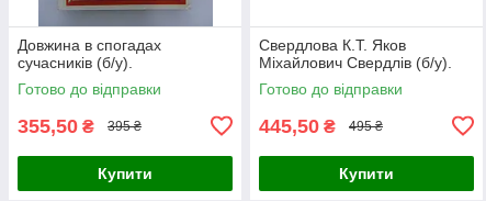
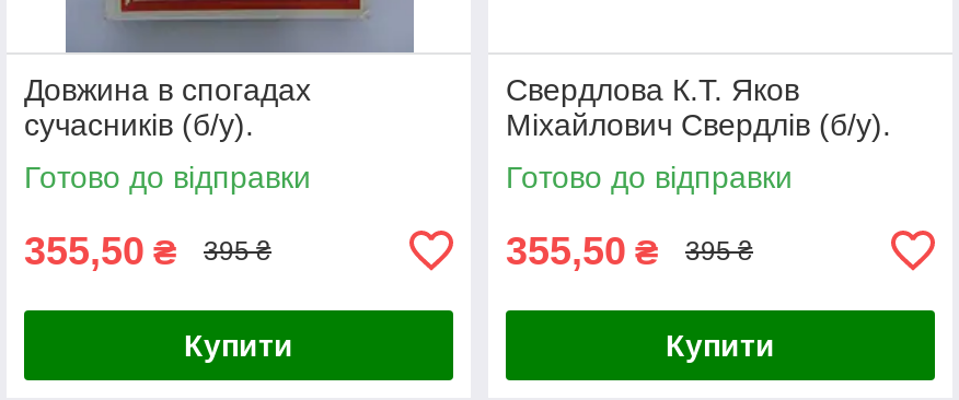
[259,115,336,137] 445,50 ₴ -> [506,229,659,273] 355,50 ₴
[349,119,383,134] 495 ₴ -> [685,237,753,267] 395 ₴

